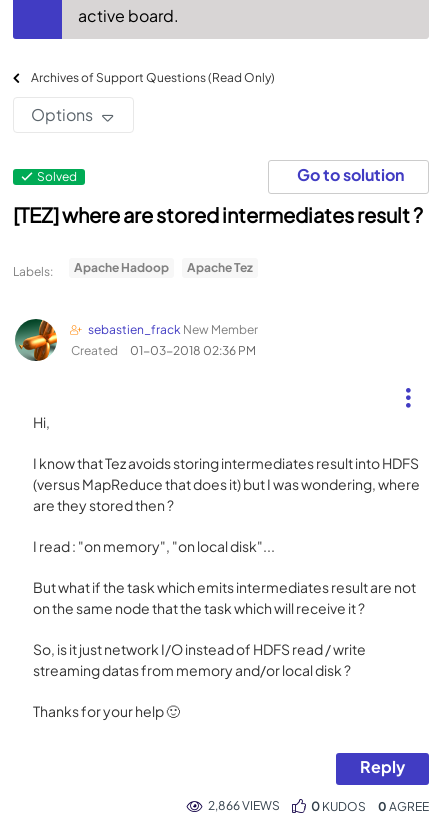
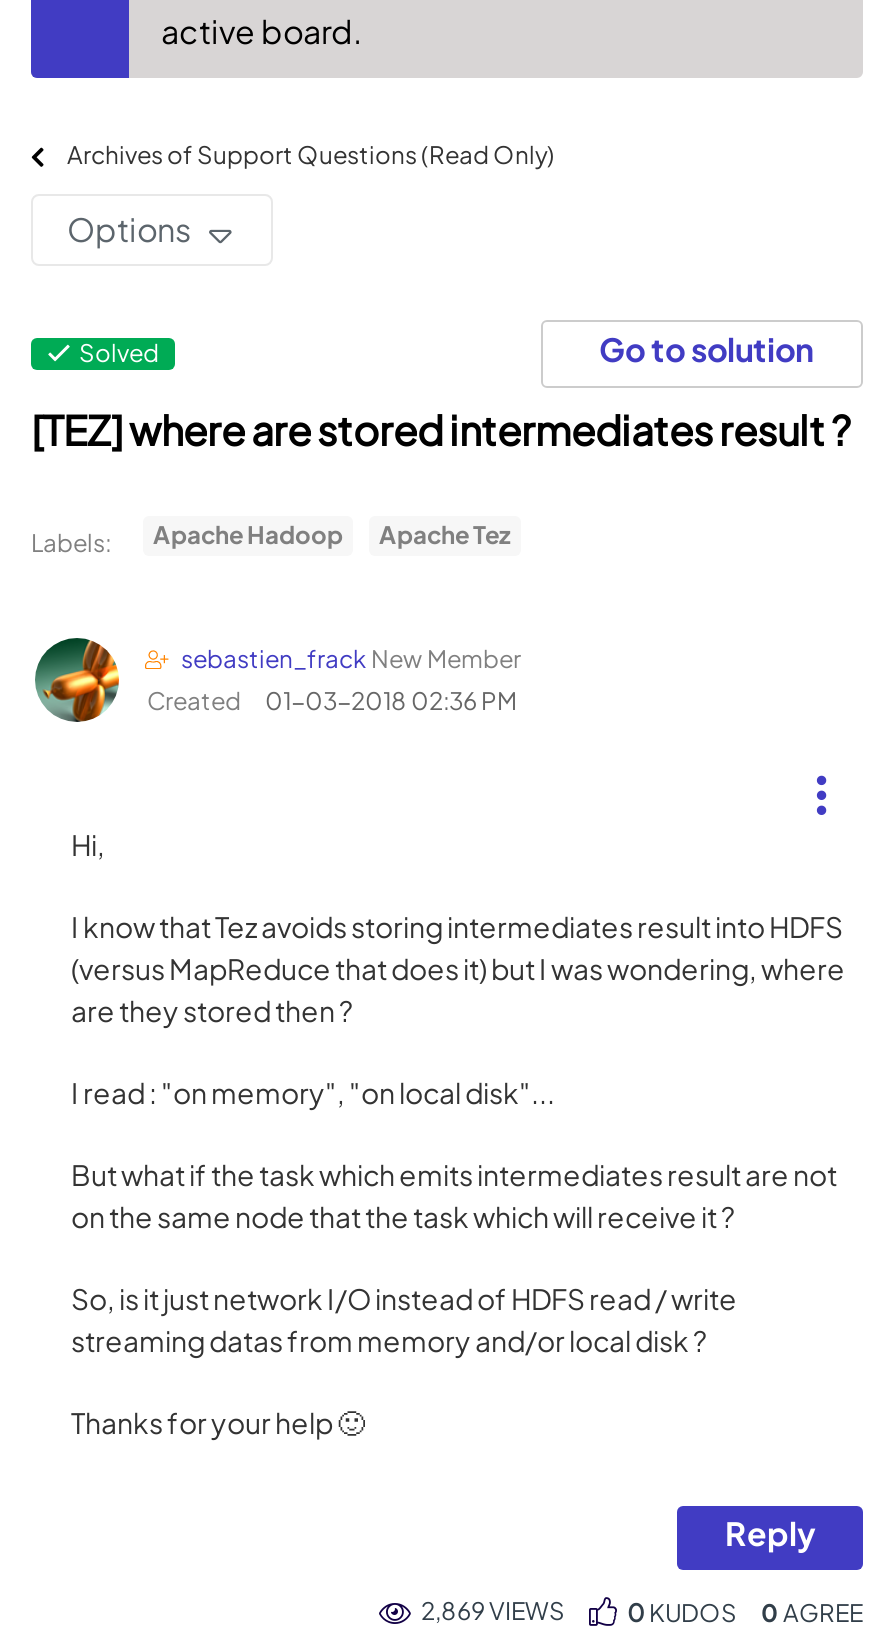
[208,798,280,813] 2,866 VIEWS -> [421,1596,565,1626] 2,869 VIEWS

